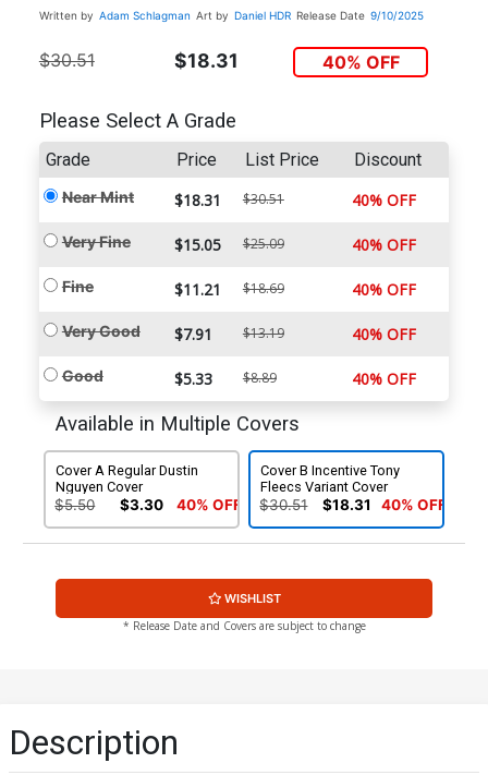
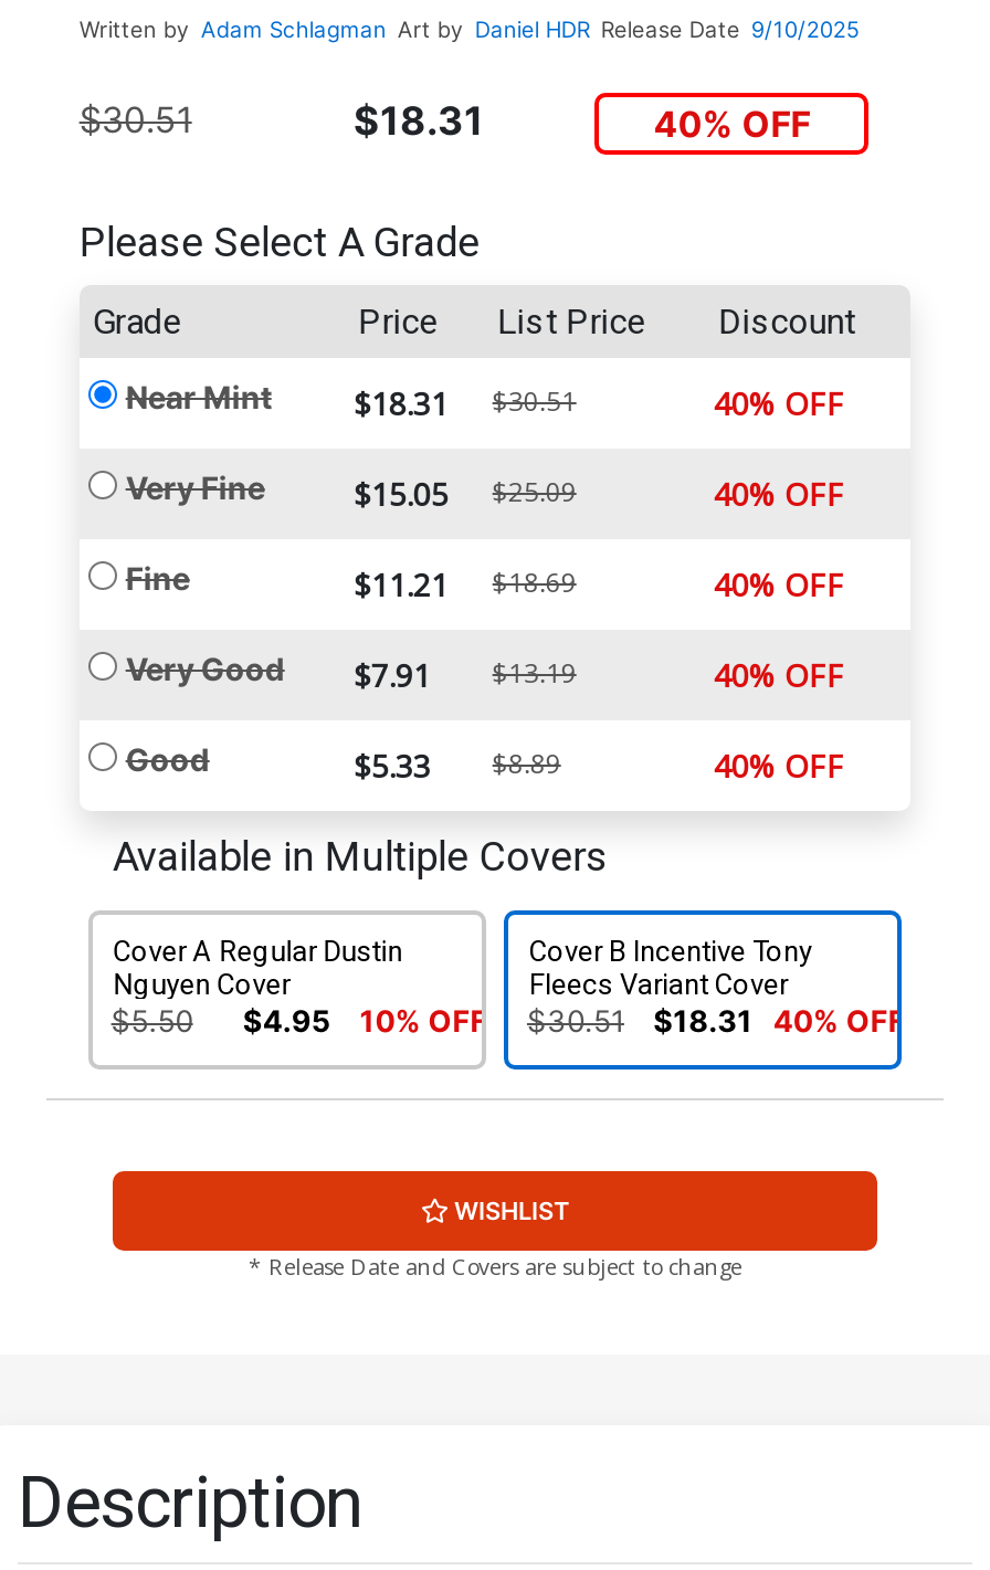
[120,496,163,513] $3.30 -> [243,1003,331,1038] $4.95
[176,496,241,513] 40% OFF -> [360,1003,488,1038] 10% OFF

